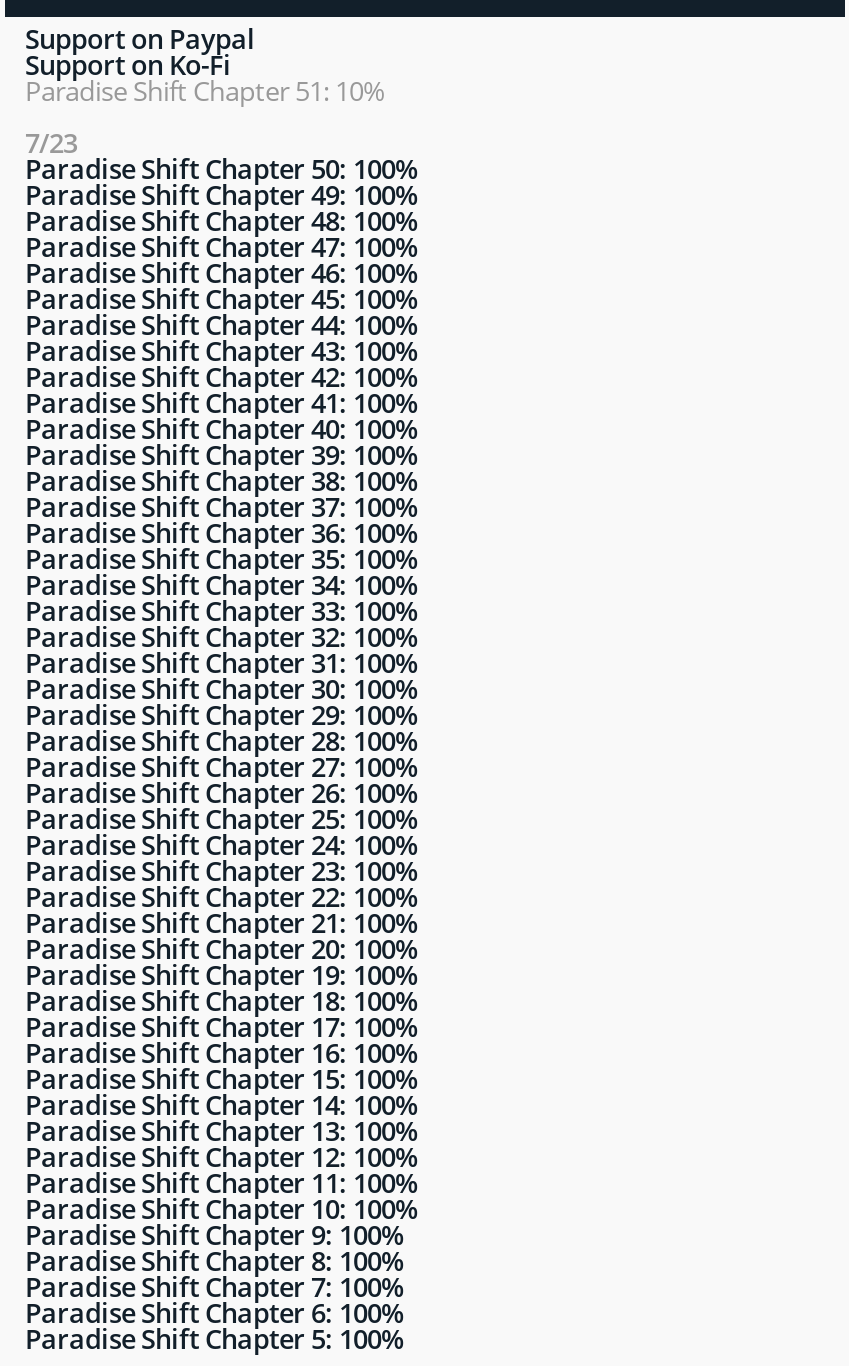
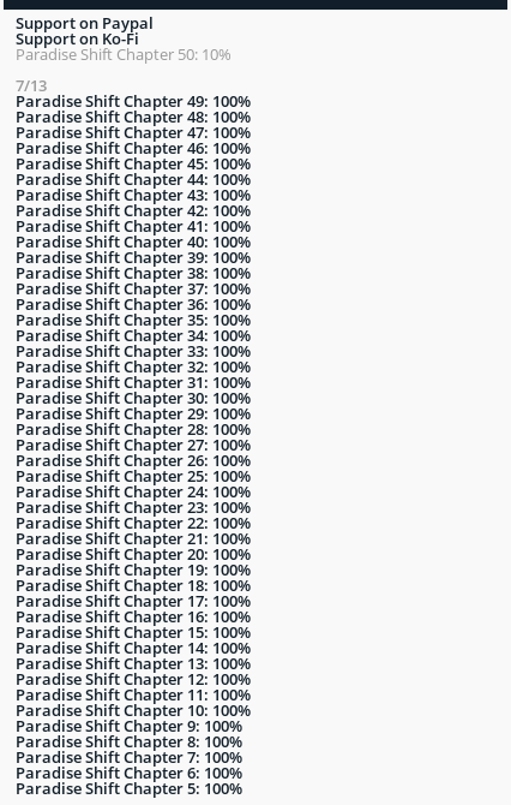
[25,73,417,187] Paradise Shift Chapter 51: 10% | 7/23 | Paradise Shift Chapter 50: 100% -> [16,43,232,96] Paradise Shift Chapter 50: 10% | 7/13

